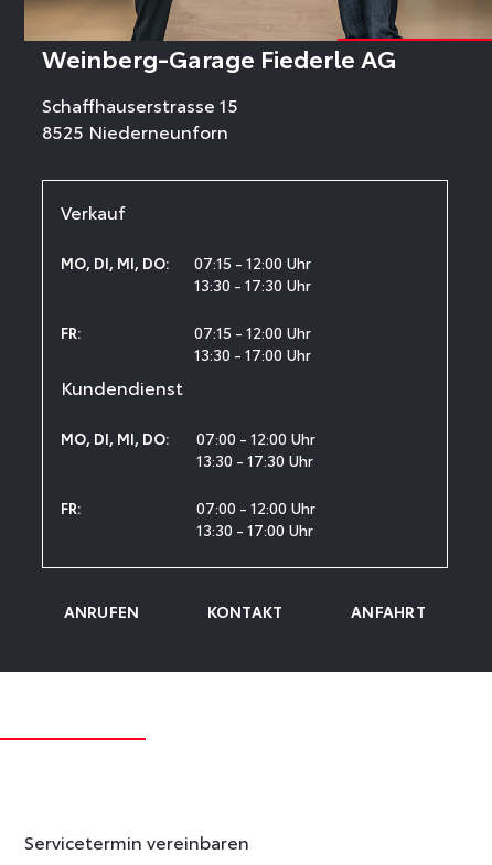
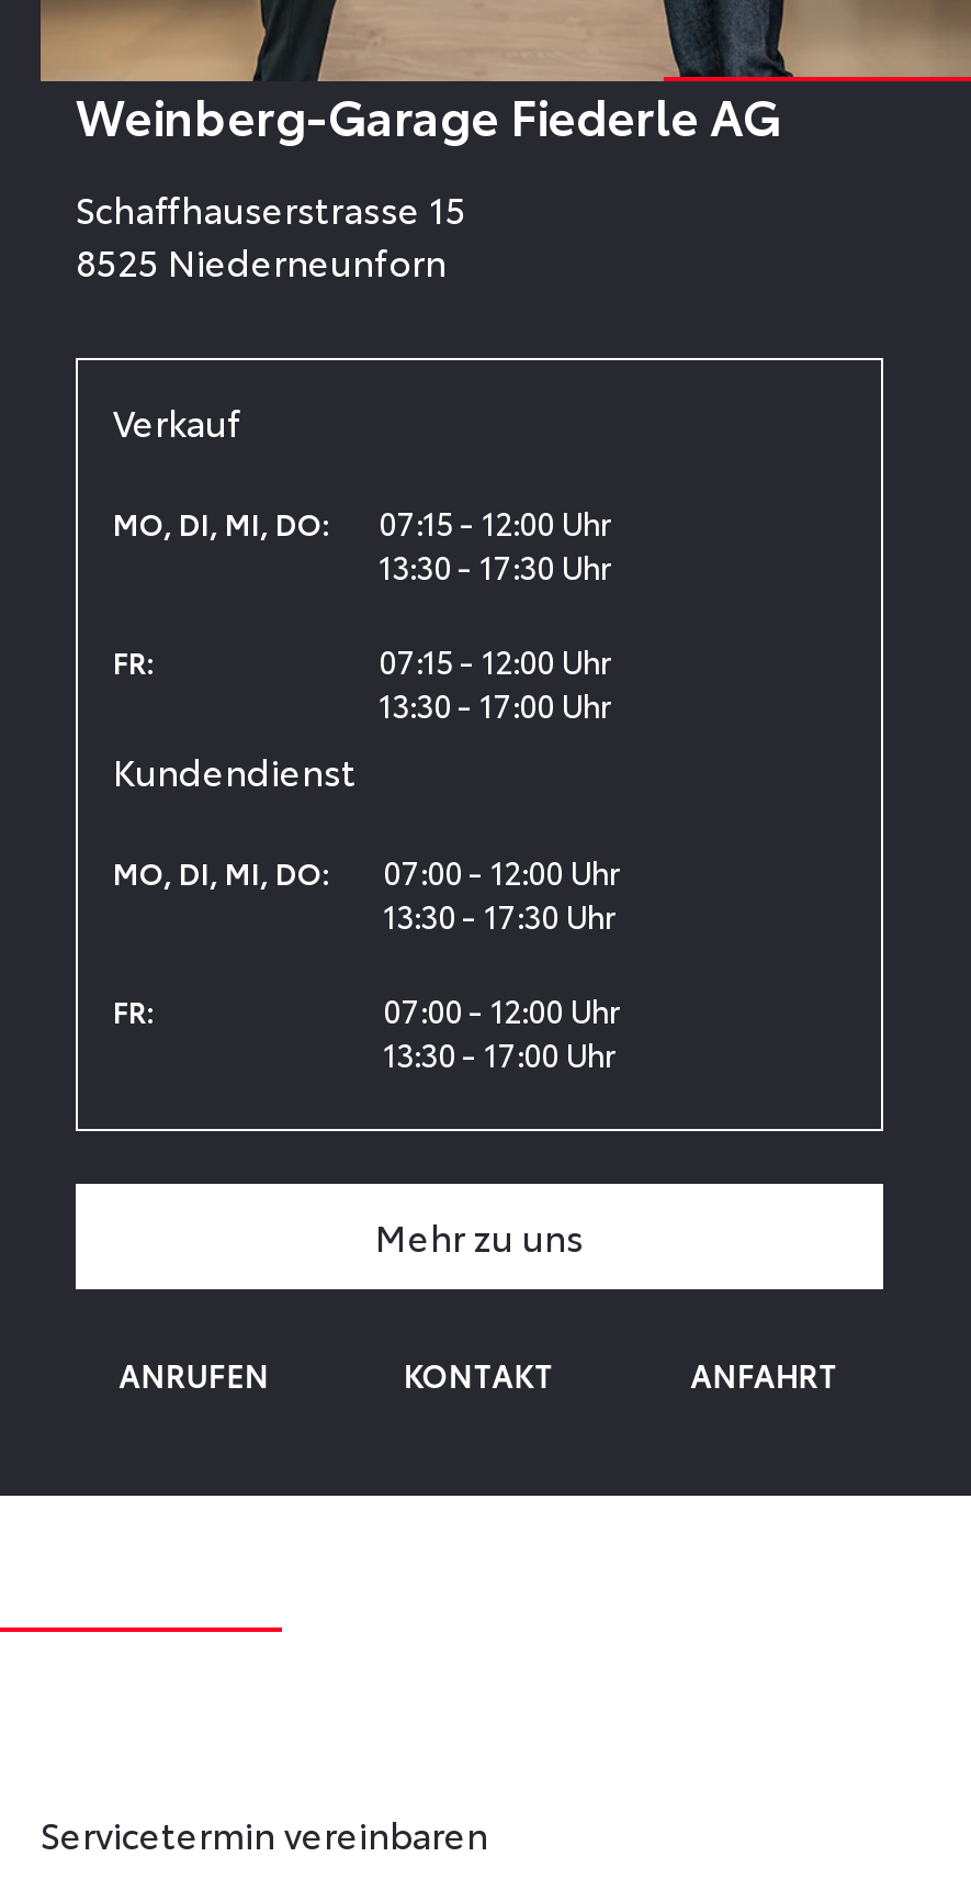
none -> [375,1210,584,1261] Mehr zu uns

